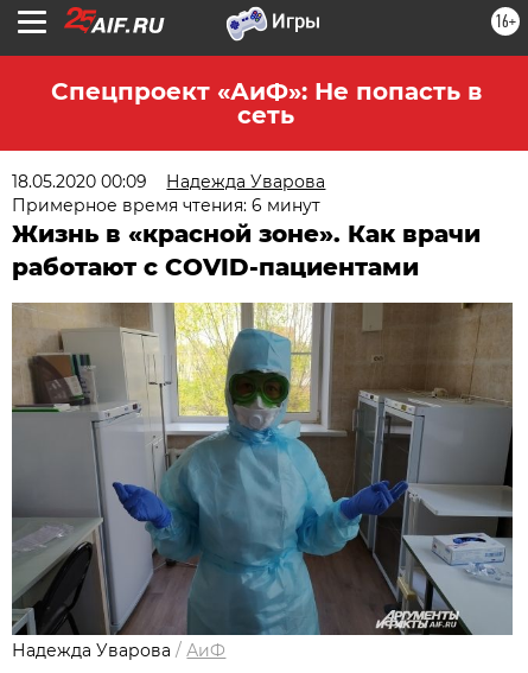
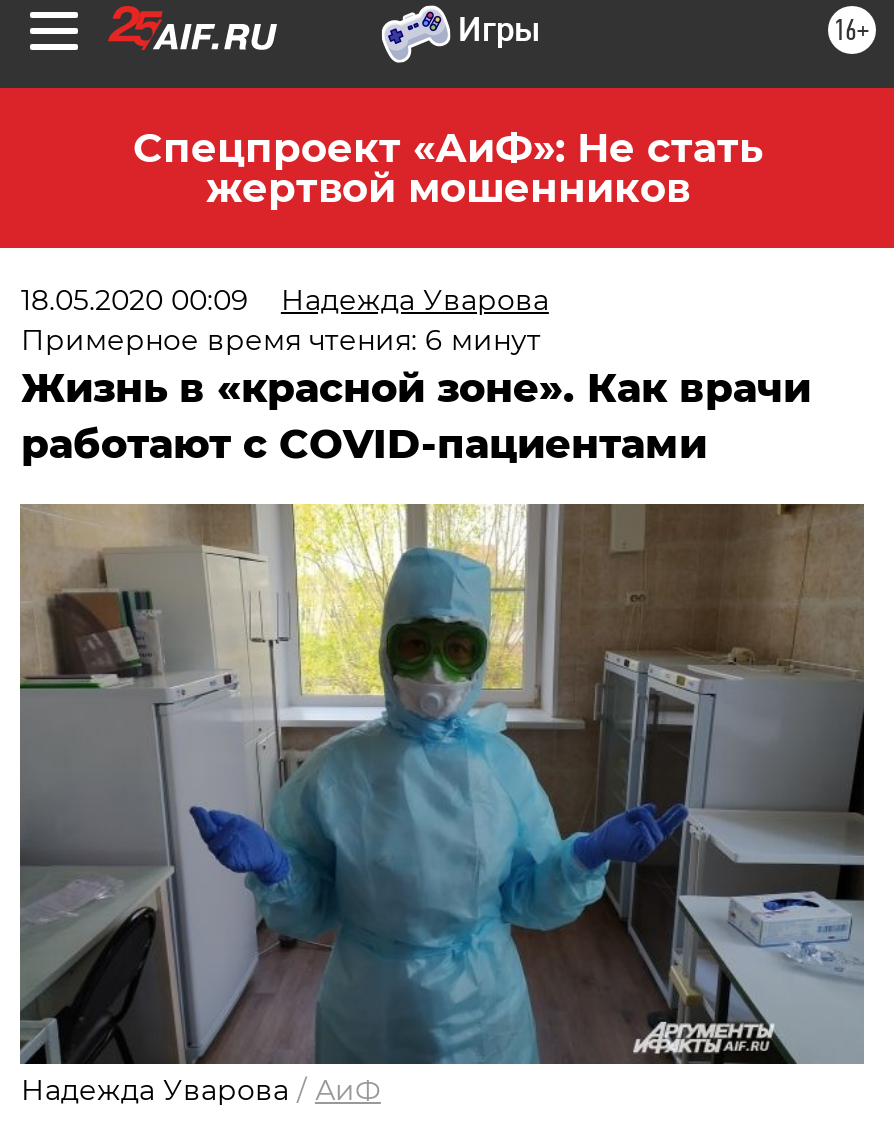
[50,77,481,129] Спецпроект «АиФ»: Не попасть в | сеть -> [133,124,763,212] Спецпроект «АиФ»: Не стать | жертвой мошенников

